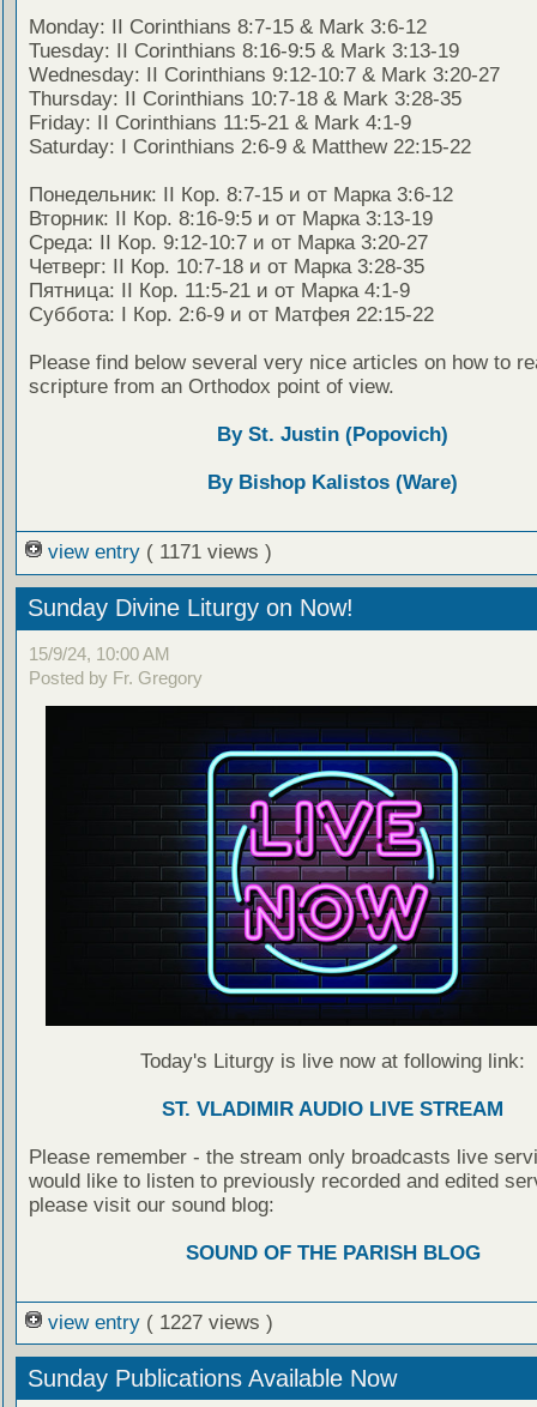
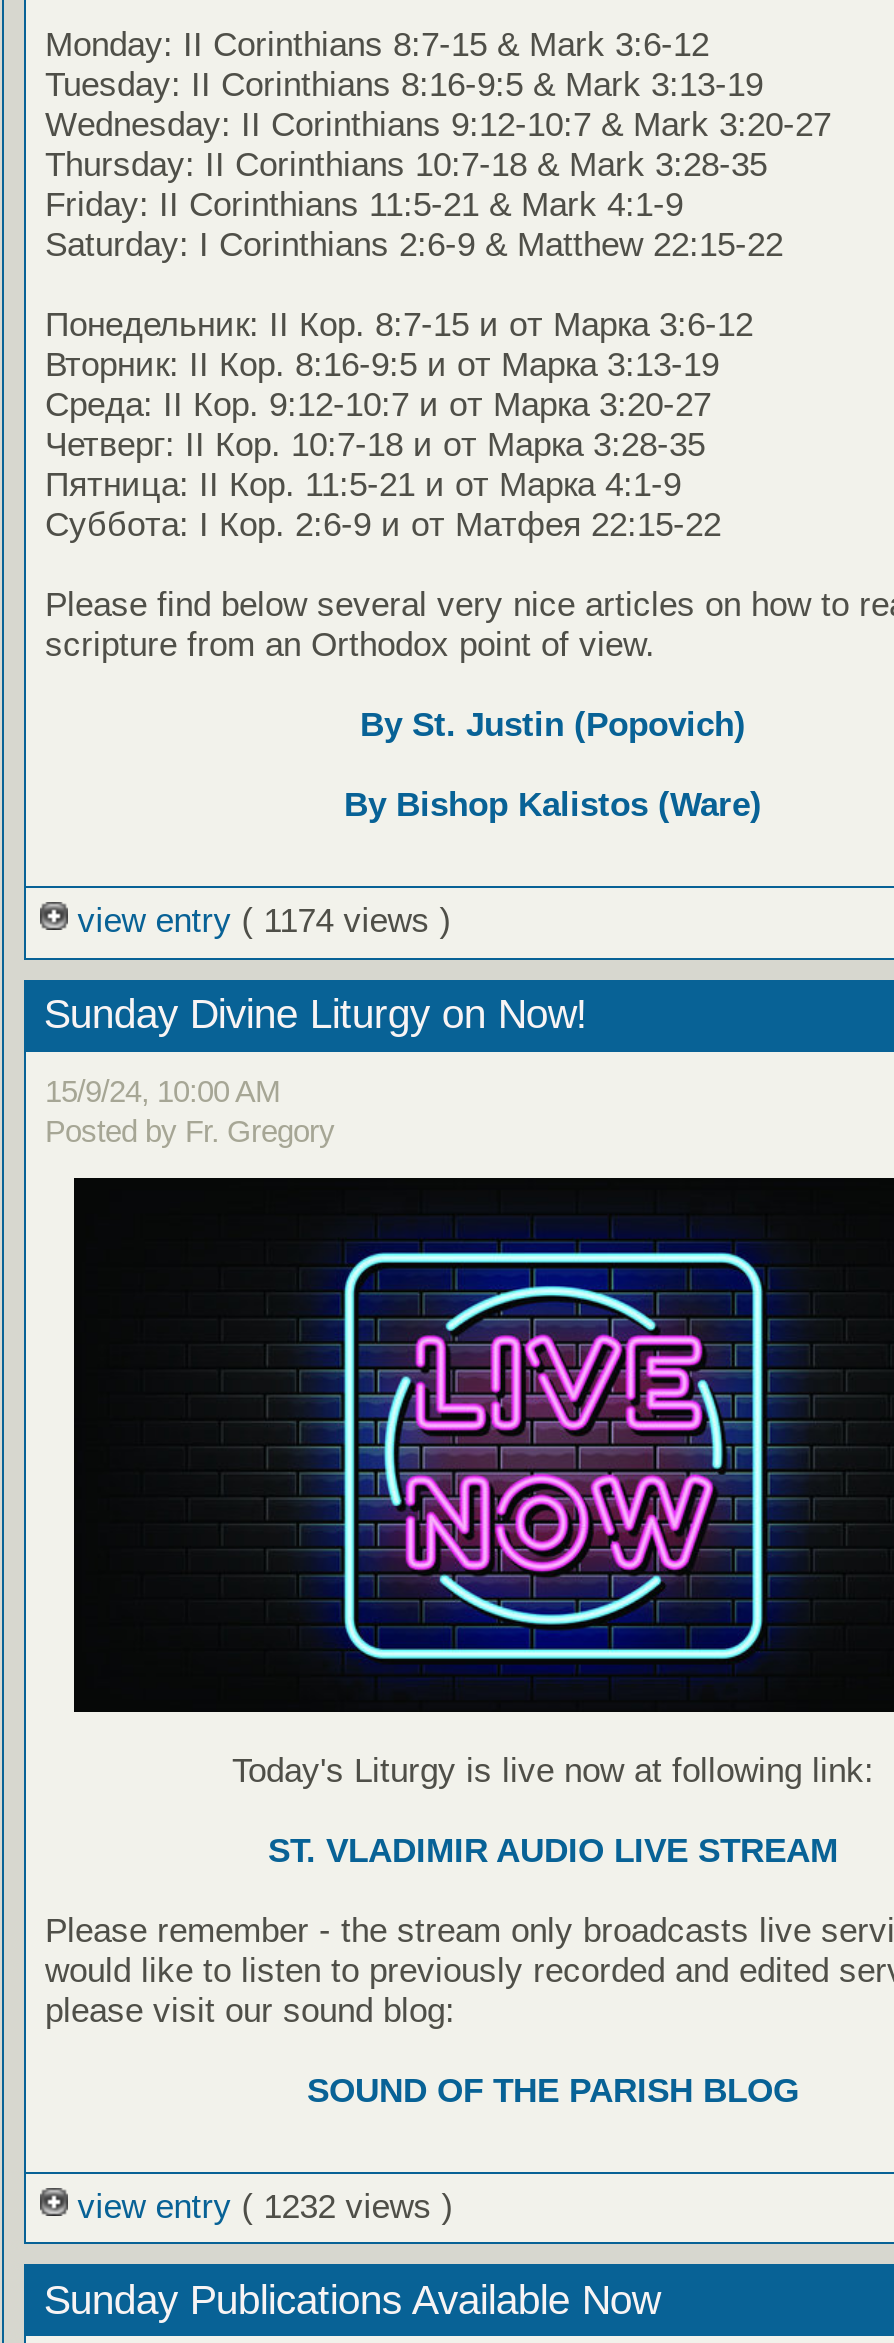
[42,541,272,564] view entry ( 1171 views ) -> [67,903,451,941] view entry ( 1174 views )
[42,1311,273,1334] view entry ( 1227 views ) -> [67,2188,453,2226] view entry ( 1232 views )

